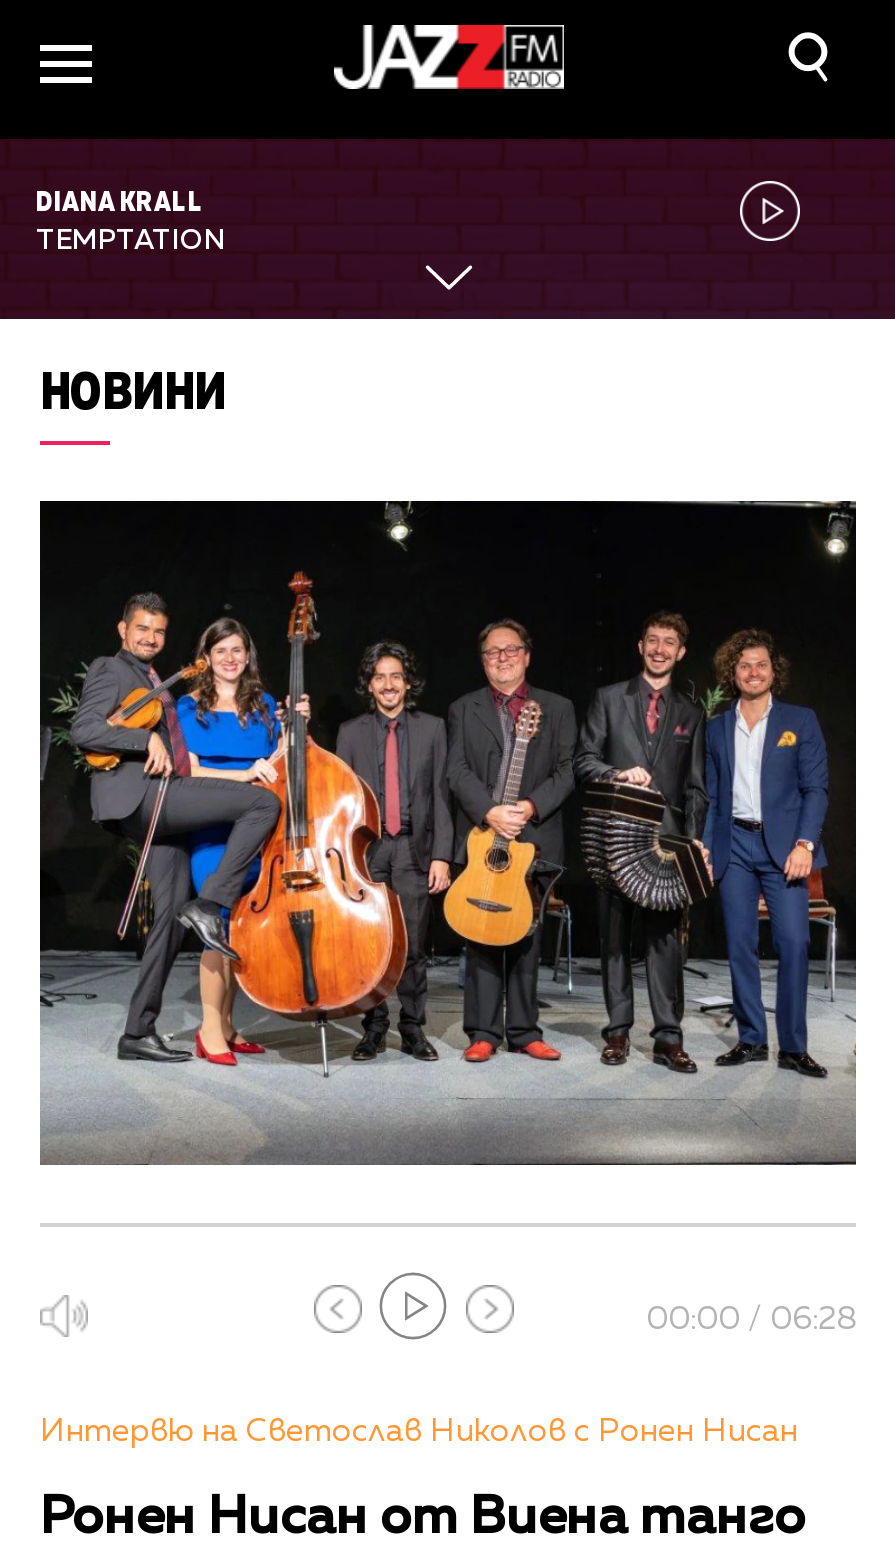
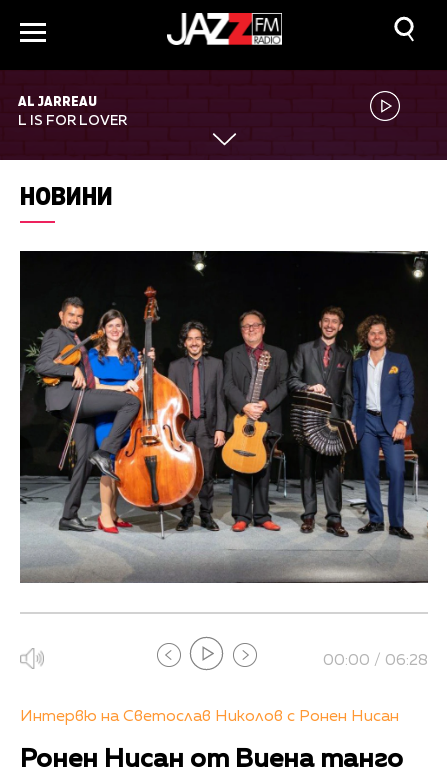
[36,184,226,256] DIANA KRALL | TEMPTATION -> [18,92,127,128] AL JARREAU | L IS FOR LOVER

